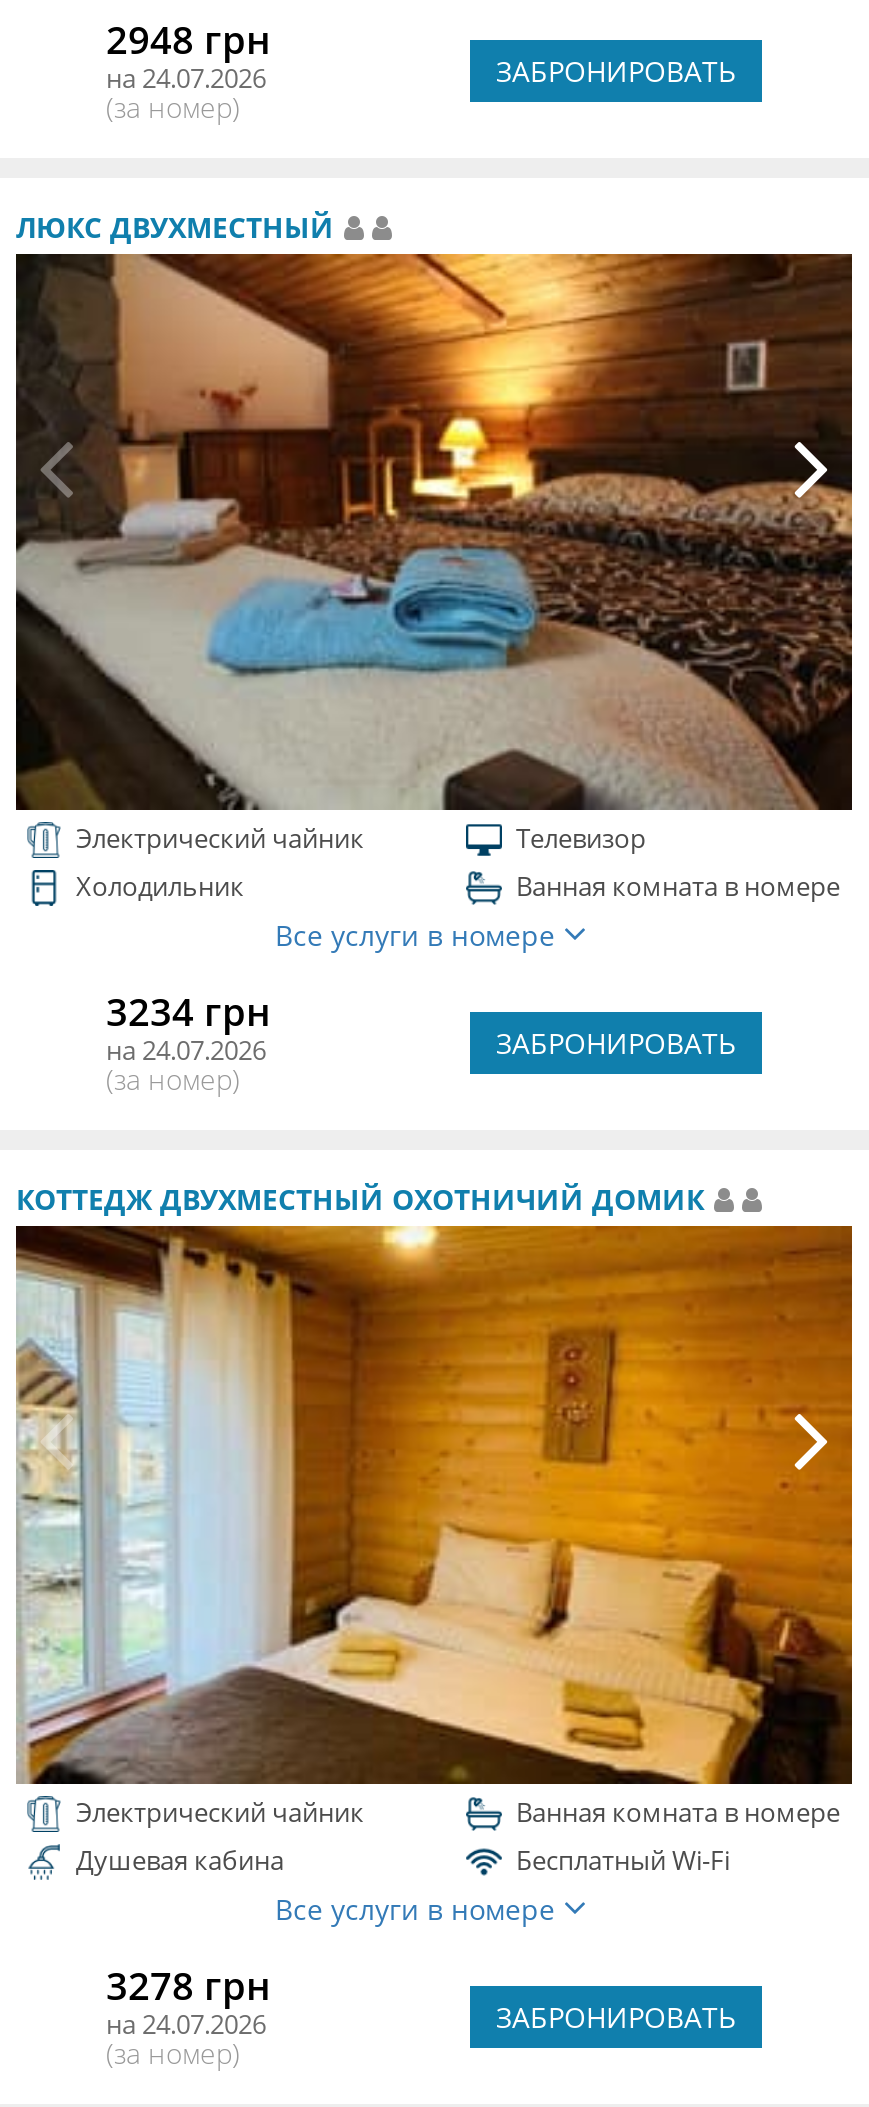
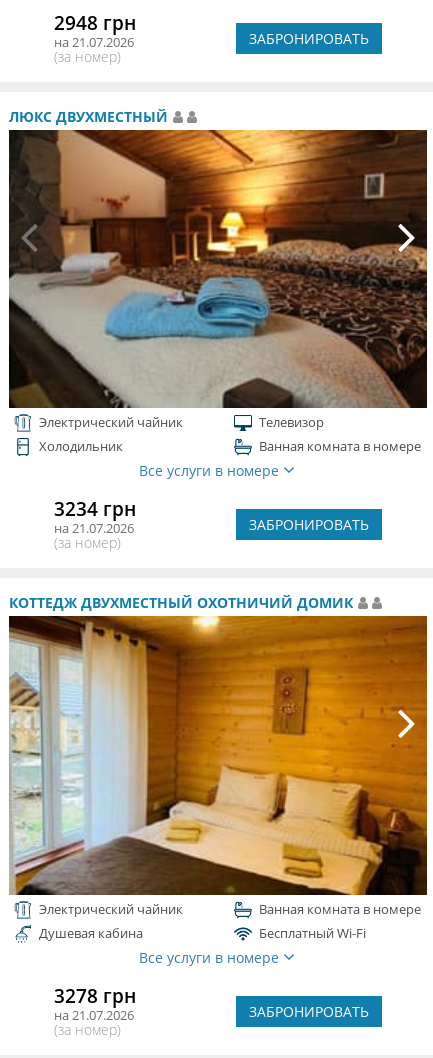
[106,59,266,95] на 24.07.2026 -> [54,33,134,51] на 21.07.2026
[106,1033,266,1069] на 24.07.2026 -> [54,519,134,537] на 21.07.2026
[106,2006,266,2042] на 24.07.2026 -> [54,1006,134,1024] на 21.07.2026

